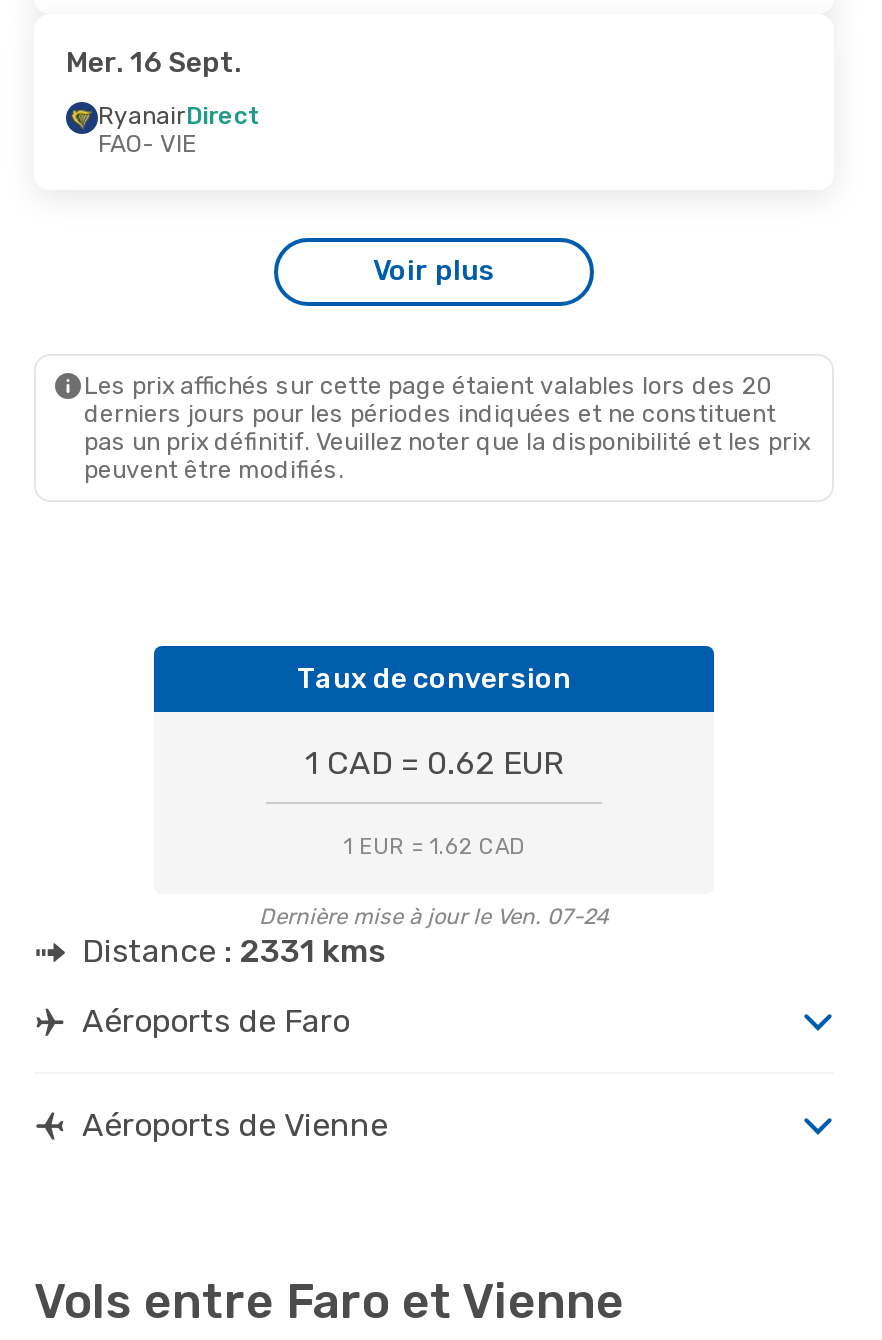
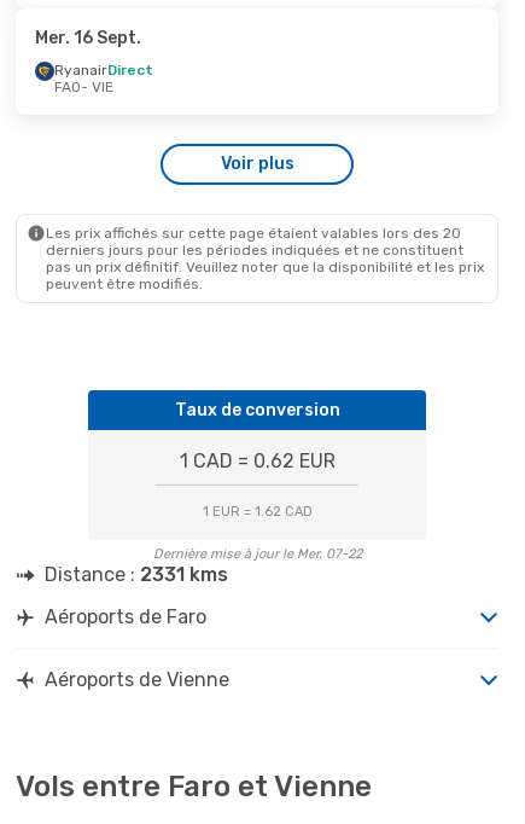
[259,904,609,930] Dernière mise à jour le Ven. 07-24 -> [153,546,361,562] Dernière mise à jour le Mer. 07-22

